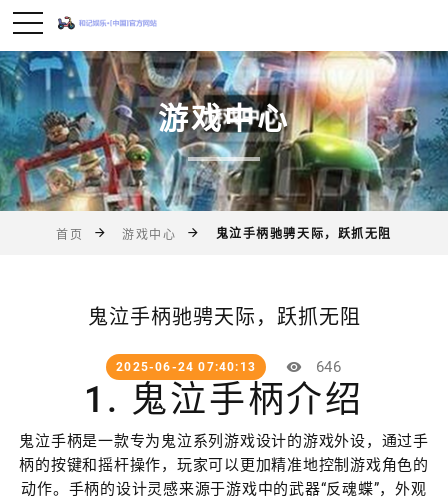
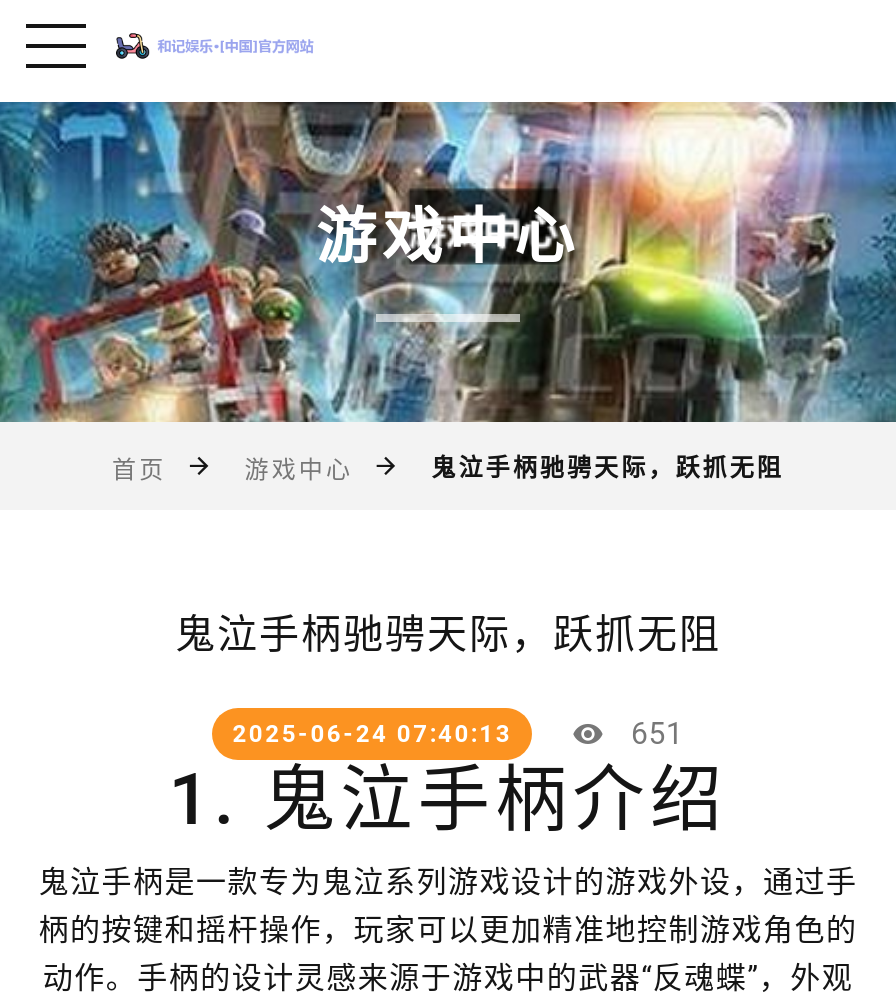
[315,357,342,375] 646 -> [631,715,684,751] 651

